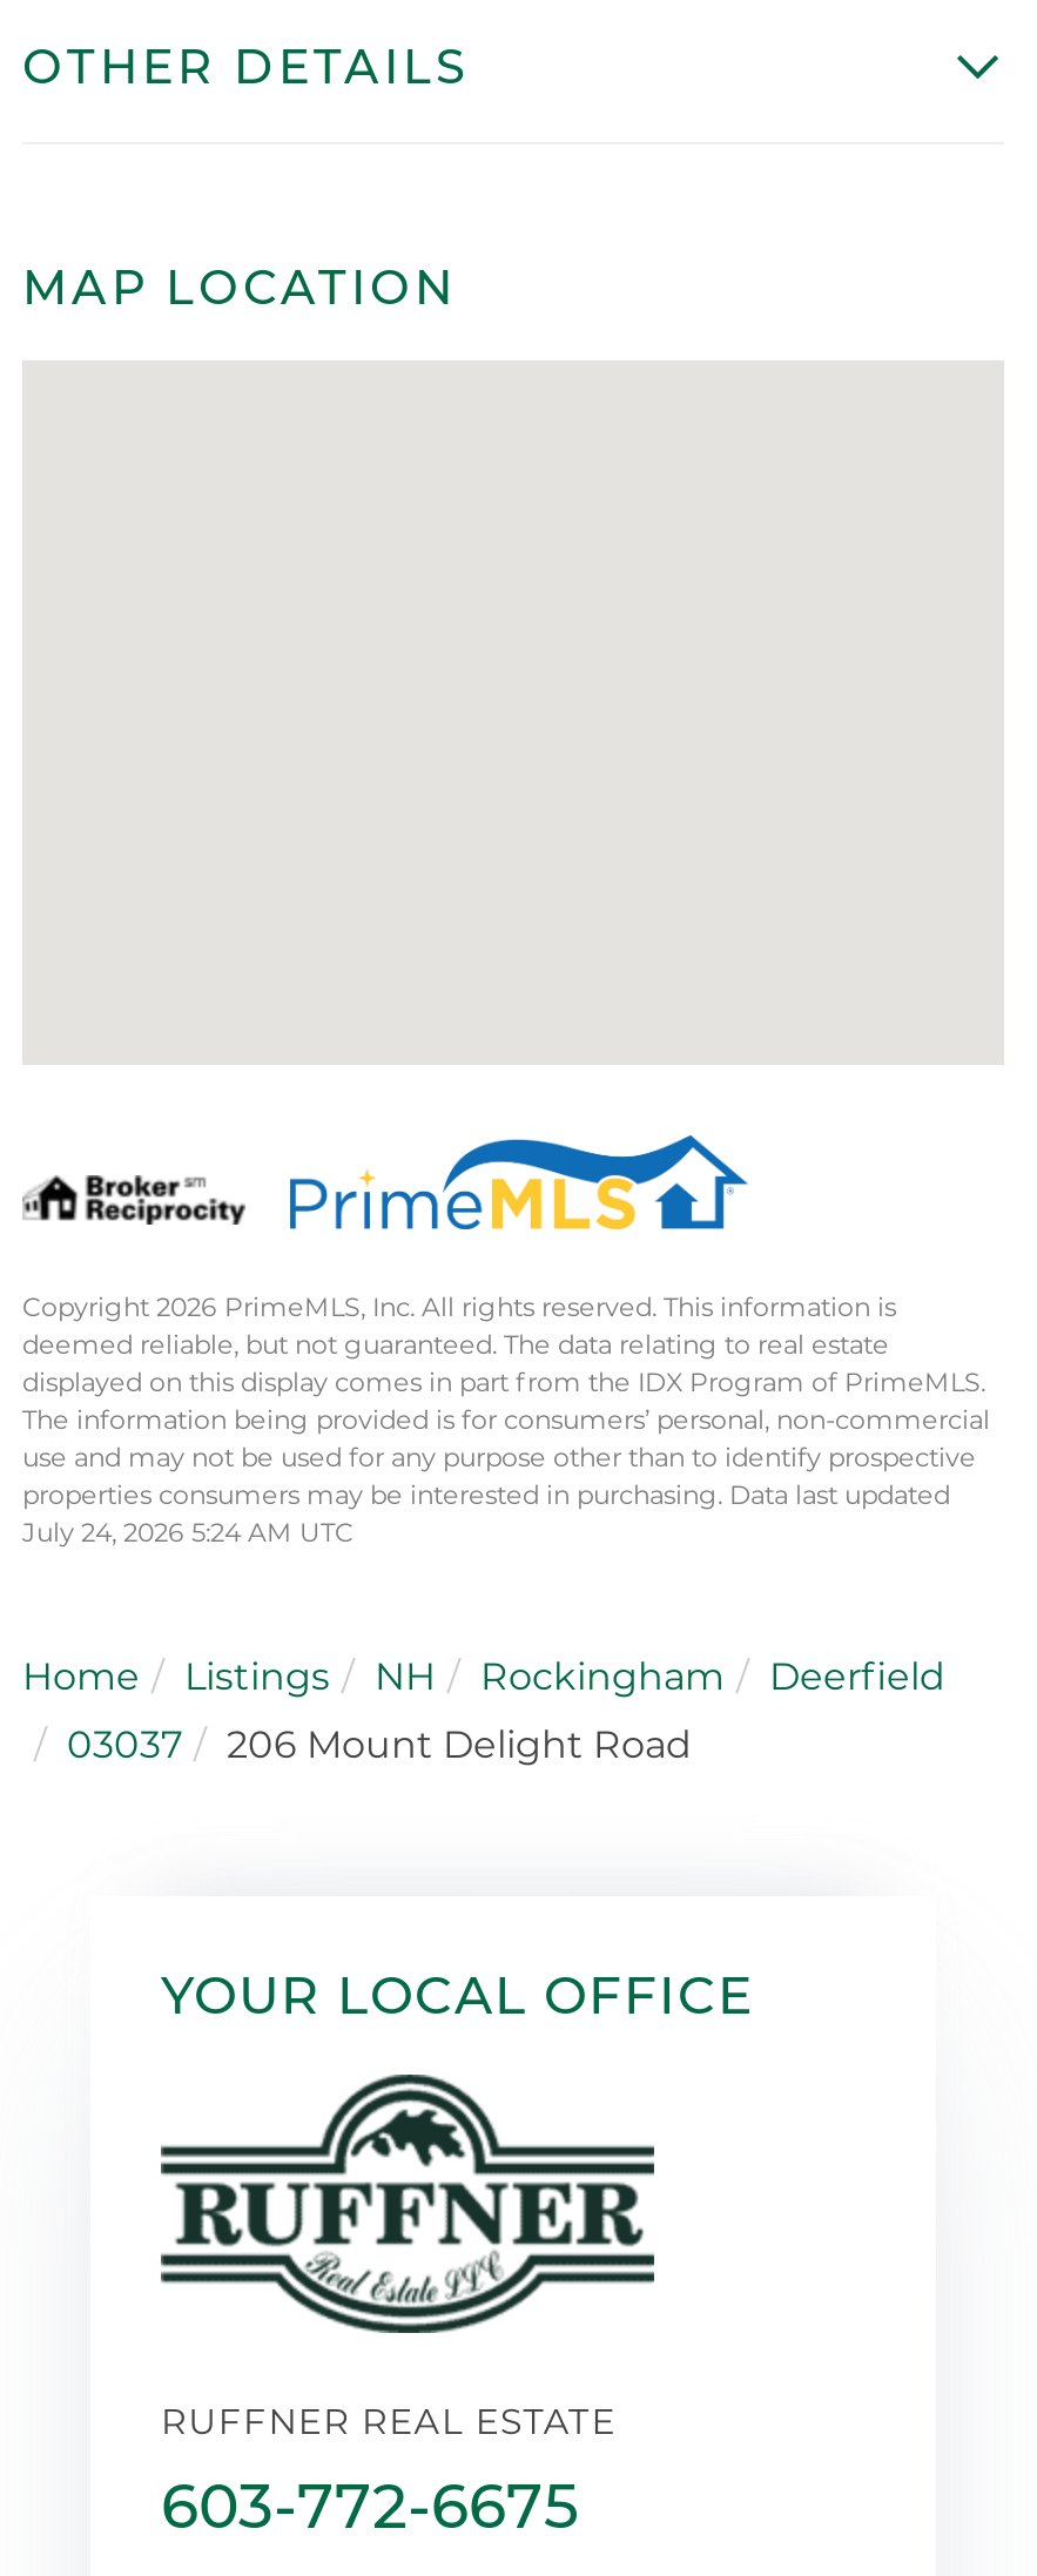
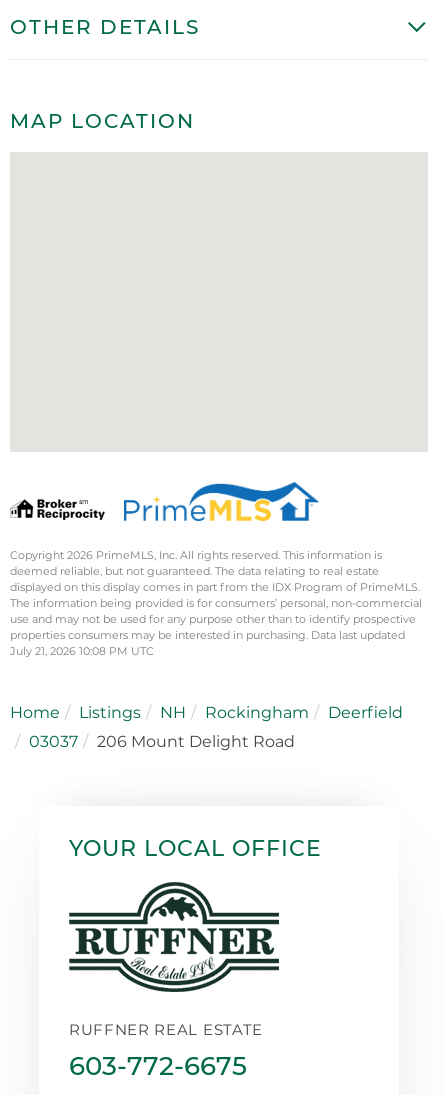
[22,1515,353,1548] July 24, 2026 5:24 AM UTC -> [10,644,154,658] July 21, 2026 10:08 PM UTC

